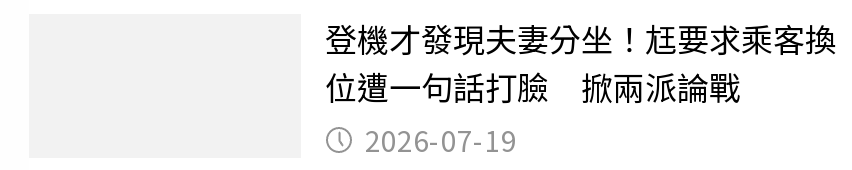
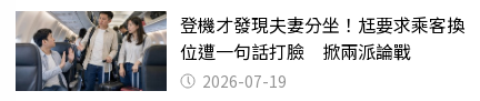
none -> [14,10,168,92] [image]

